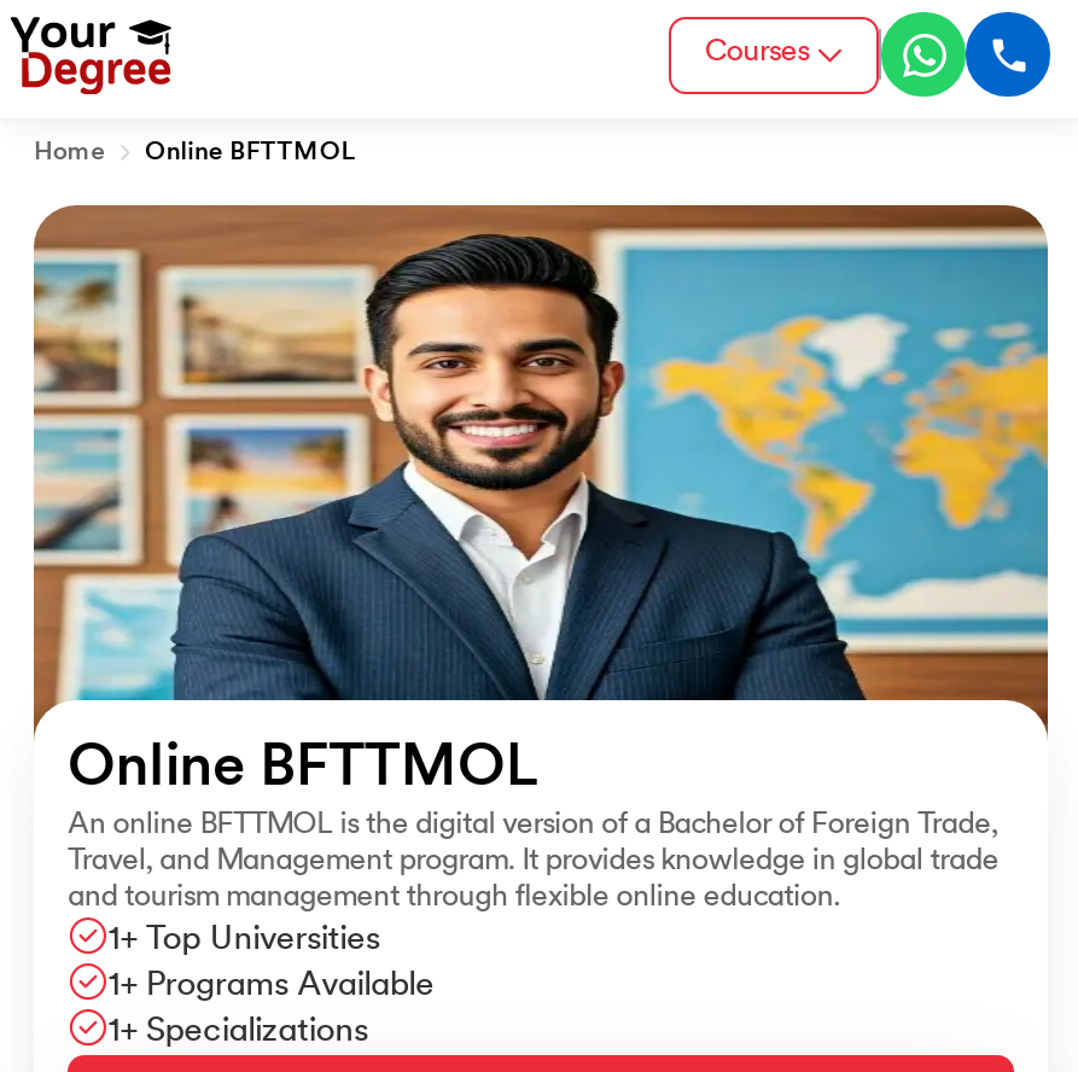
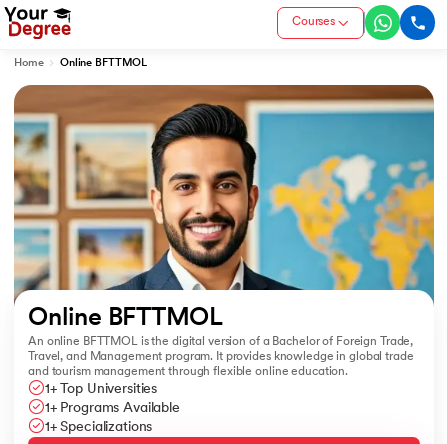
[31,227,1050,732] [image] -> [13,95,435,302] [image]

